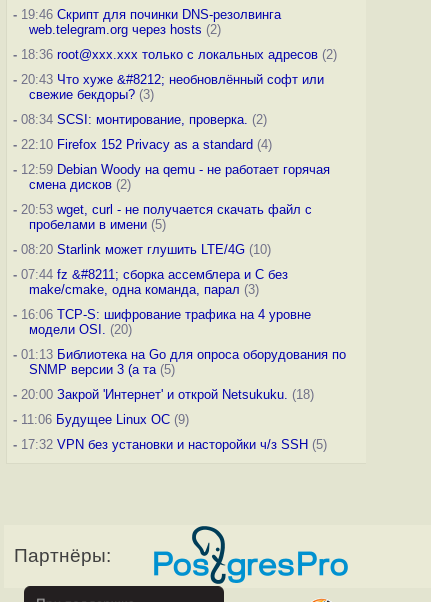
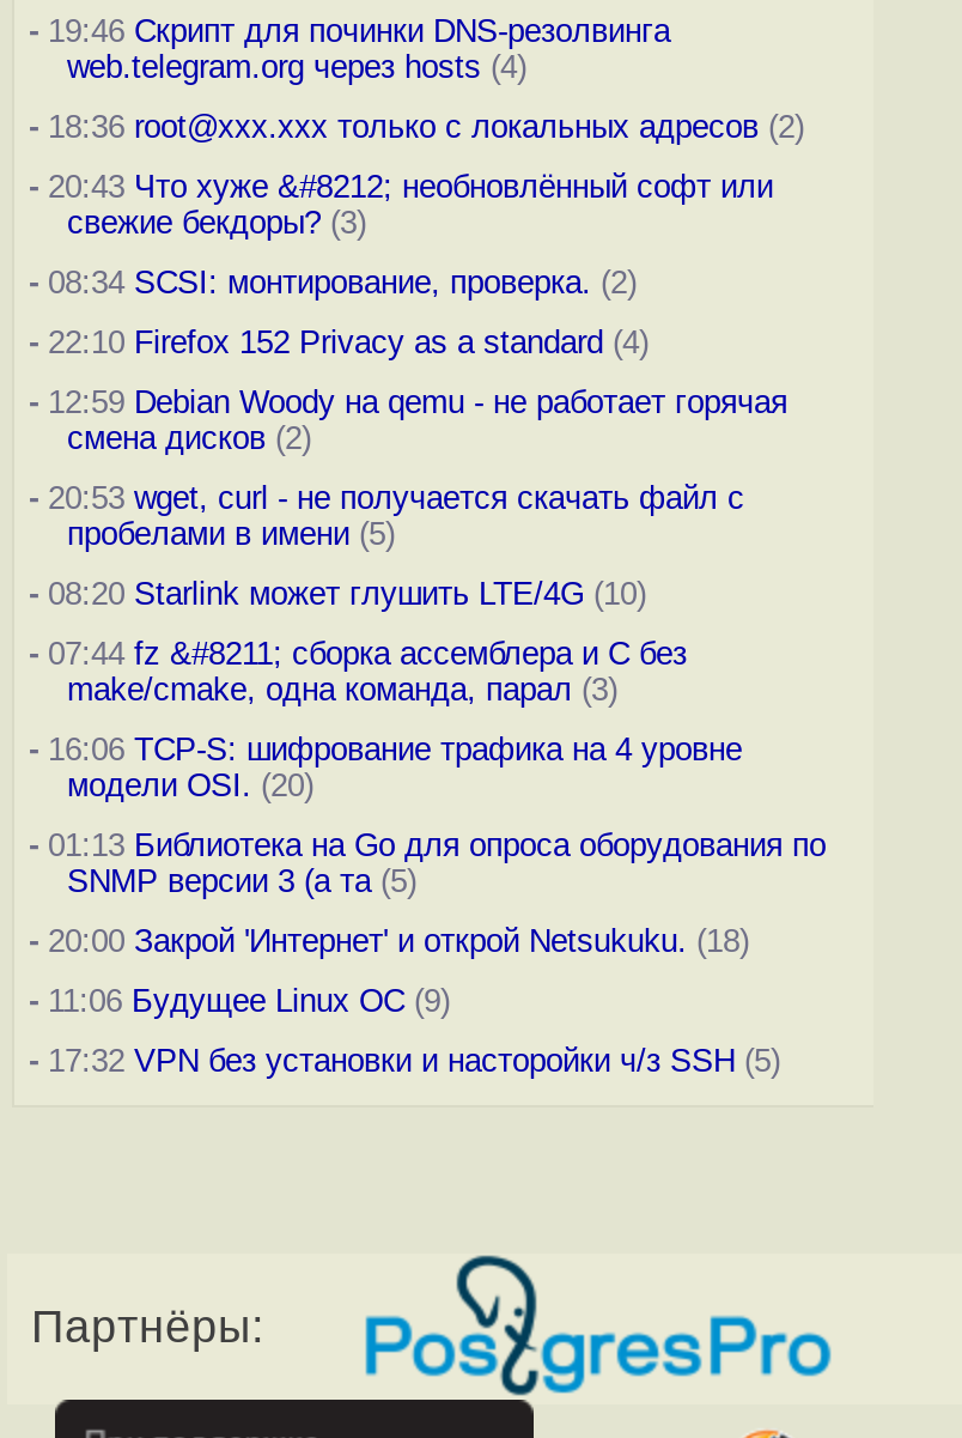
[29,22,221,37] web.telegram.org через hosts (2) -> [67,49,526,85] web.telegram.org через hosts (4)

